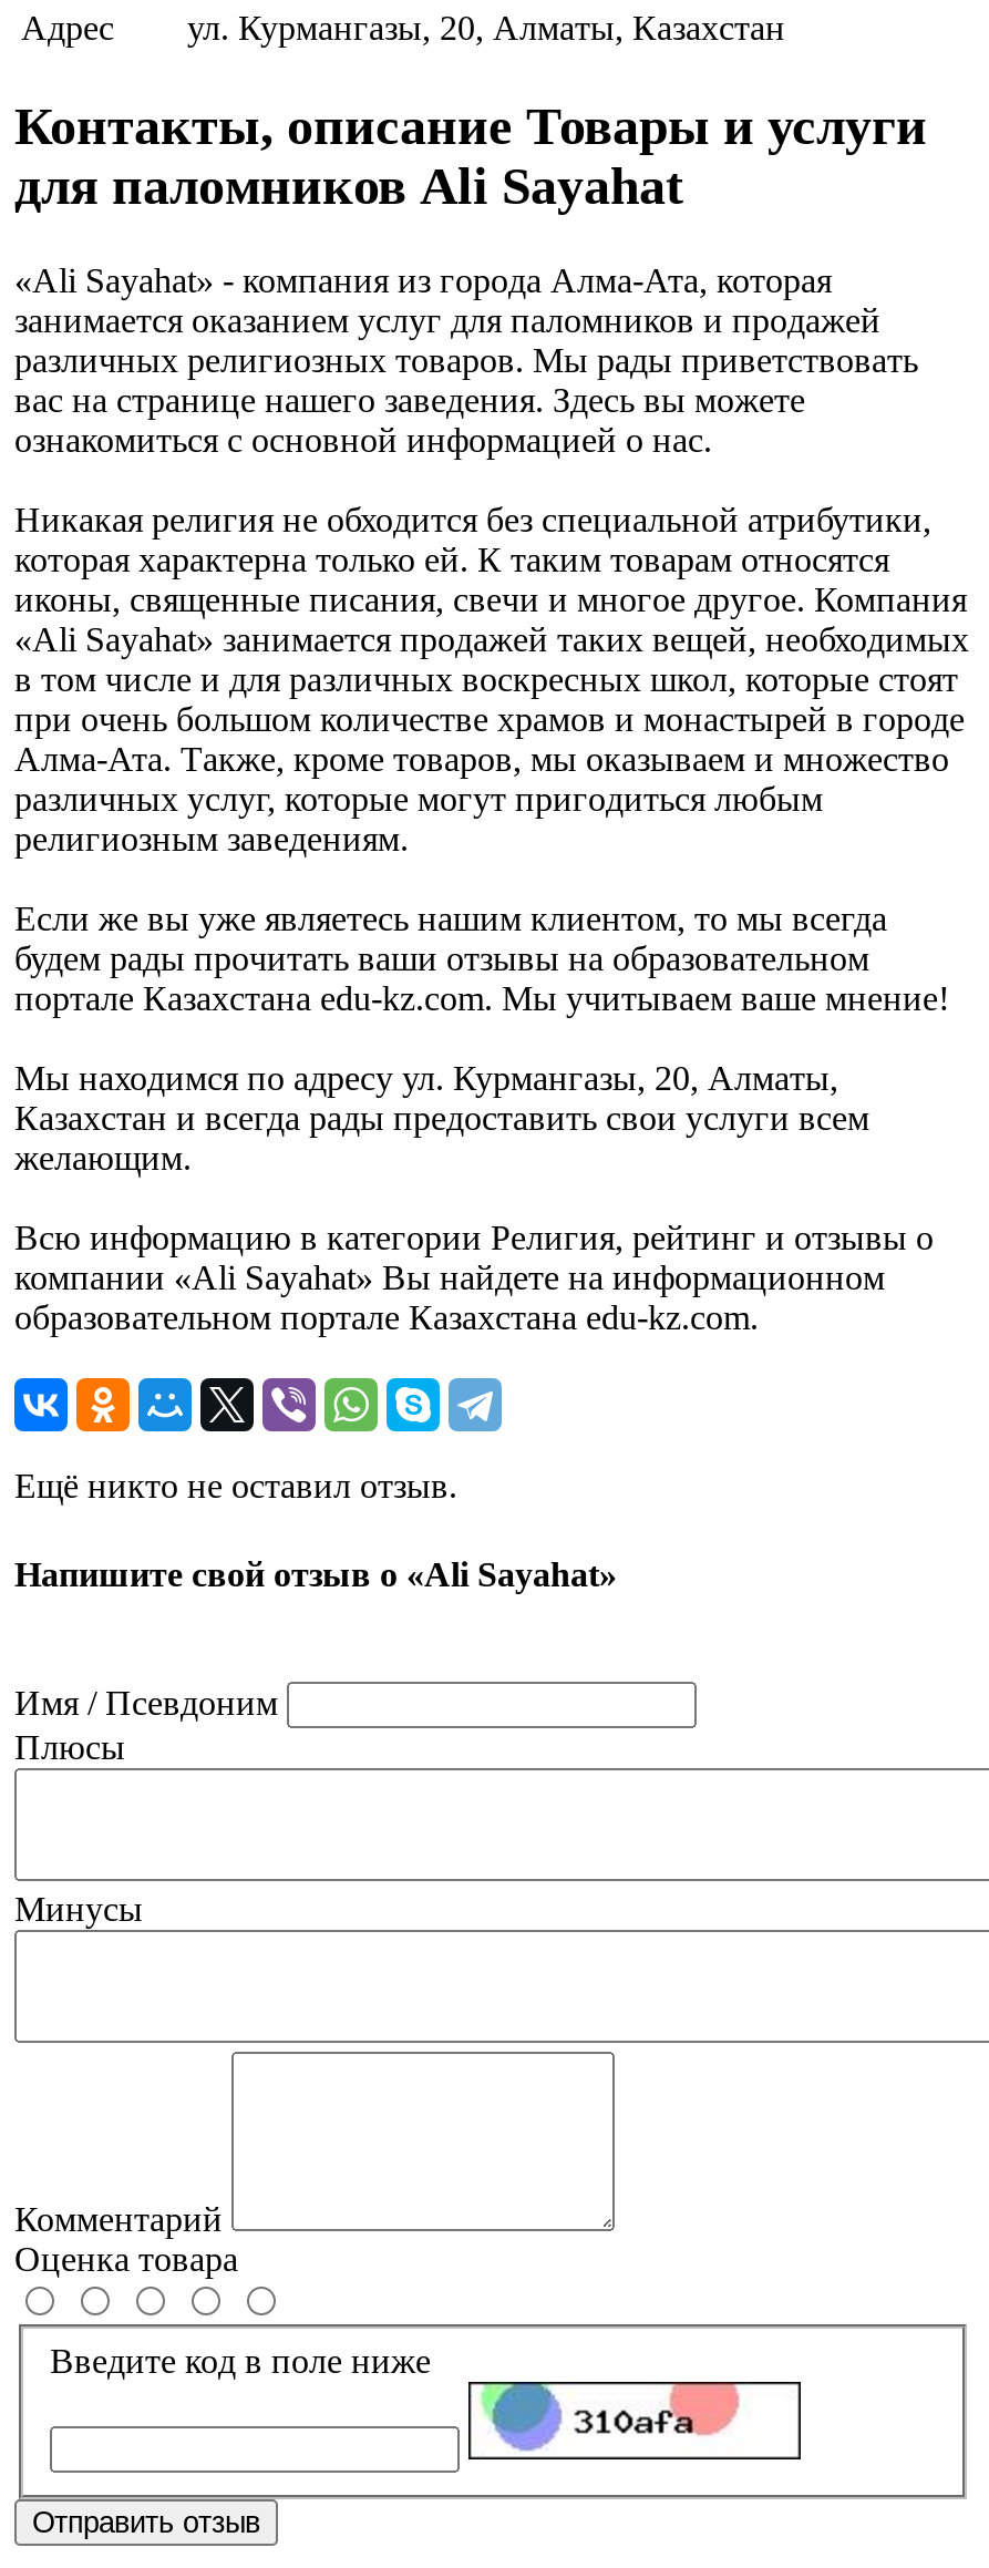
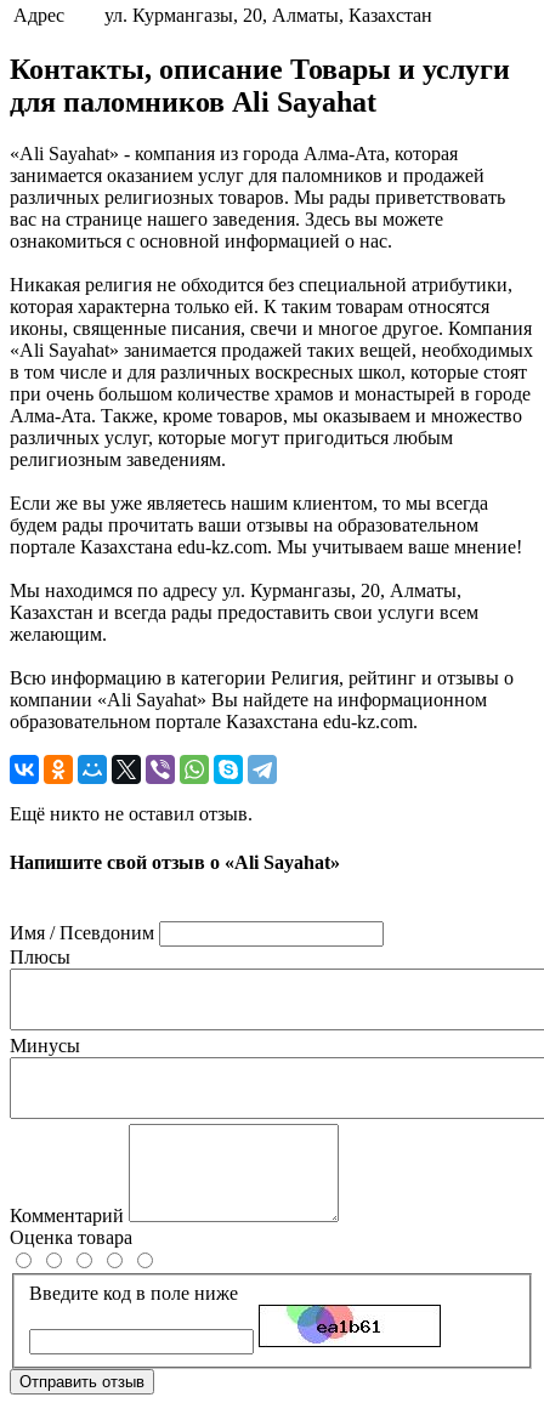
[480,2382,741,2455] [image] -> [265,1305,407,1345] [image]

